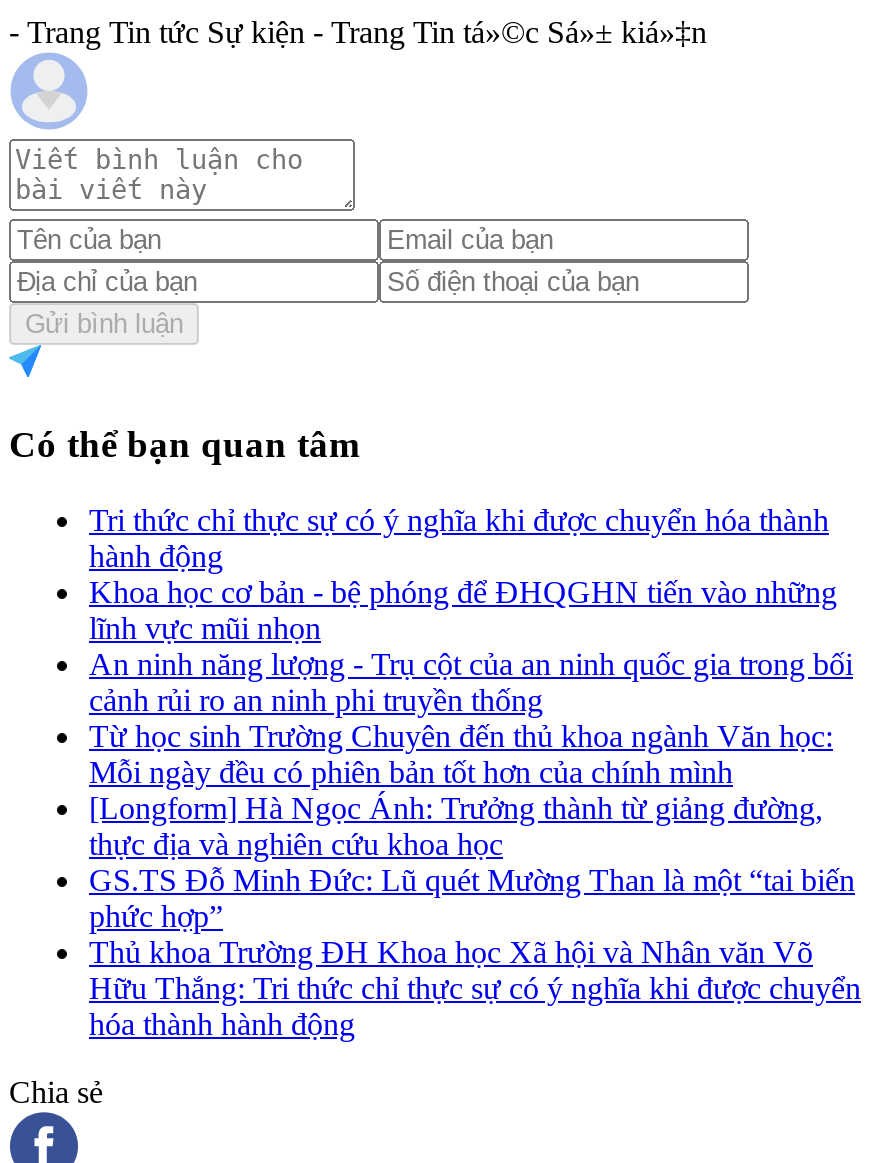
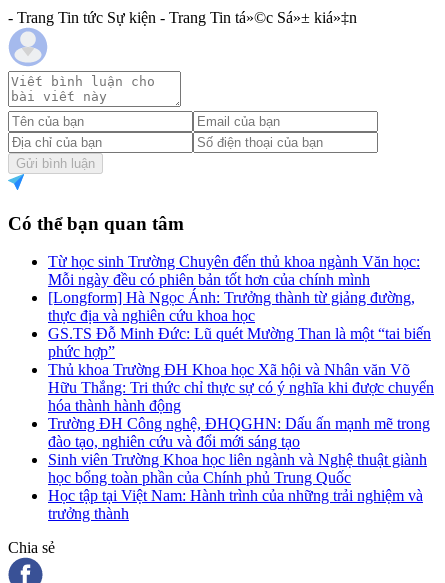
[89,504,853,718] Tri thức chỉ thực sự có ý nghĩa khi được chuyển hóa thành | hành động | Khoa học cơ bản - bệ phóng để ĐHQGHN tiến vào những | lĩnh vực mũi nhọn | An ninh năng lượng - Trụ cột của an ninh quốc gia trong bối | cảnh rủi ro an ninh phi truyền thống -> none
moved [89,720,861,1042] -> [48,253,434,414]: Từ học sinh Trường Chuyên đến thủ khoa ngành Văn học: | Mỗi ngày đều có phiên bản tốt hơn của chính mình | [Longform] Hà Ngọc Ánh: Trưởng thành từ giảng đường, | ... | Hữu Thắng: Tri thức chỉ thực sự có ý nghĩa khi được chuyển | hóa thành hành động
none -> [48,415,430,522] Trường ĐH Công nghệ, ĐHQGHN: Dấu ấn mạnh mẽ trong | đào tạo, nghiên cứu và đổi mới sáng tạo | Sinh viên Trường Khoa học liên ngành và Nghệ thuật giành | học bổng toàn phần của Chính phủ Trung Quốc | Học tập tại Việt Nam: Hành trình của những trải nghiệm và | trưởng thành

